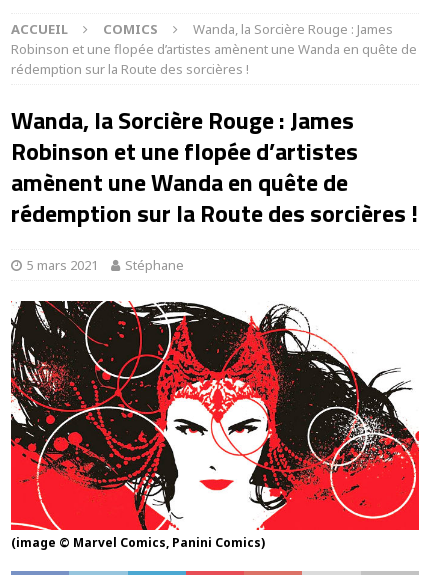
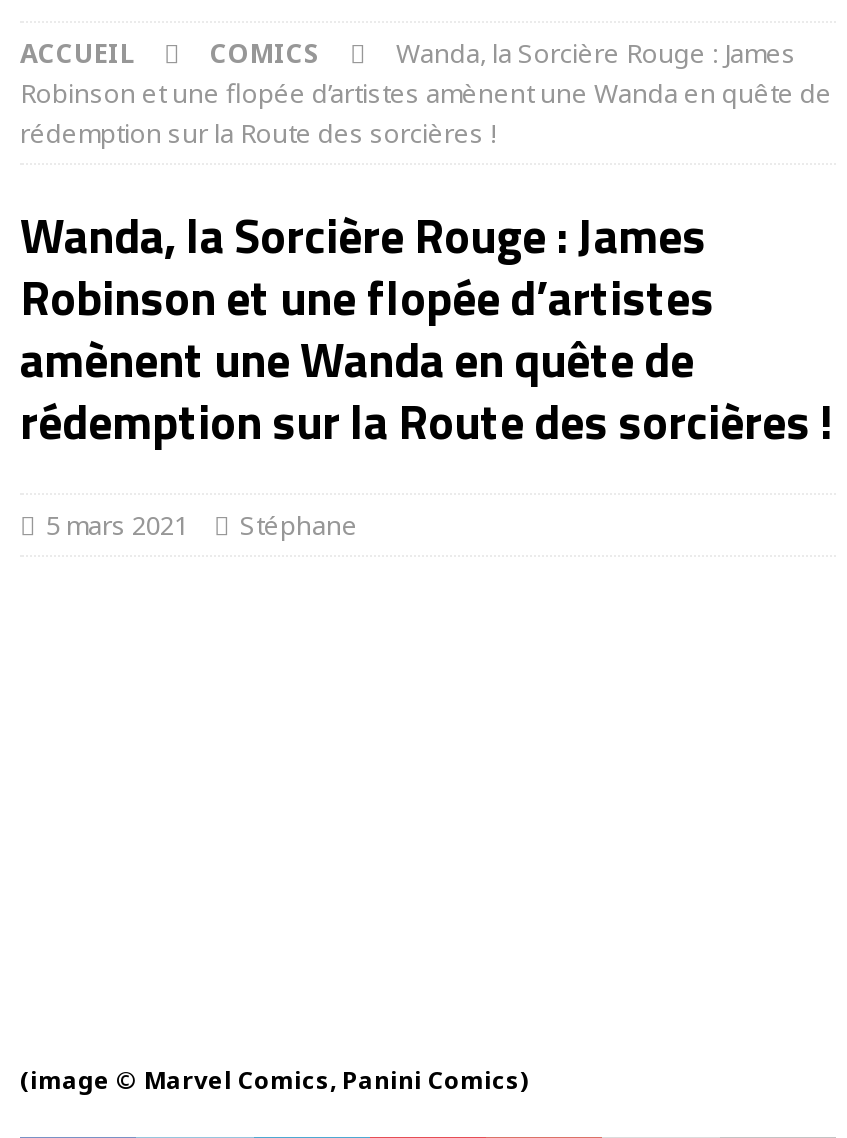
[10,300,420,531] [image] -> none

